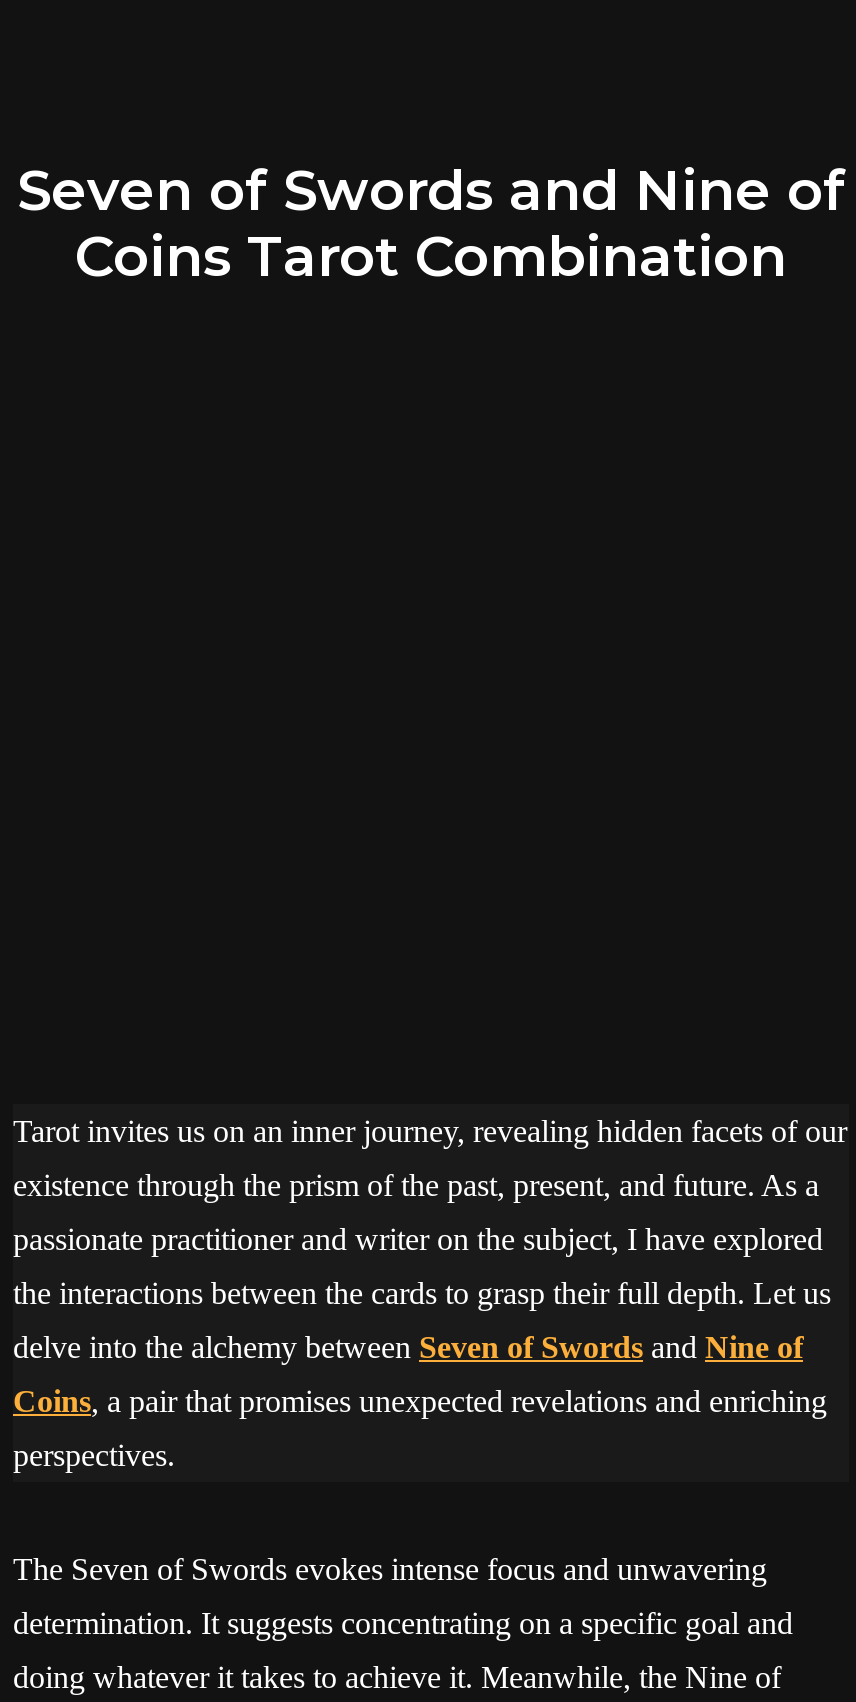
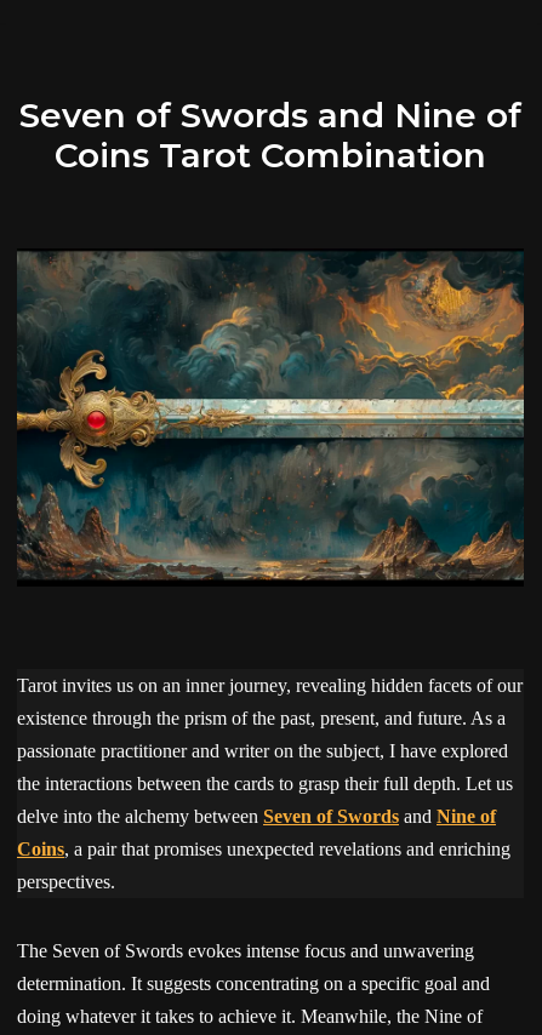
none -> [16,251,525,581] [image]

